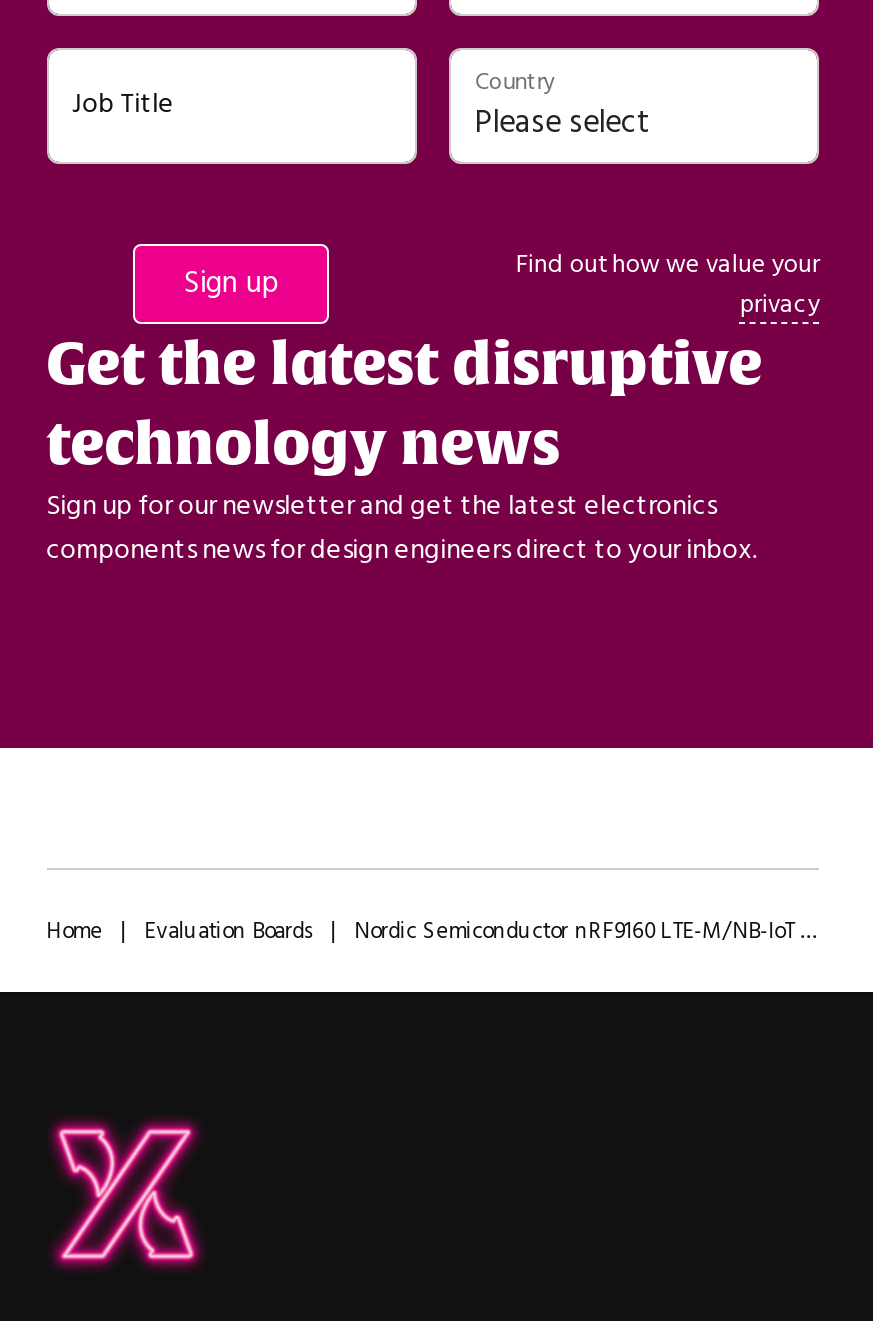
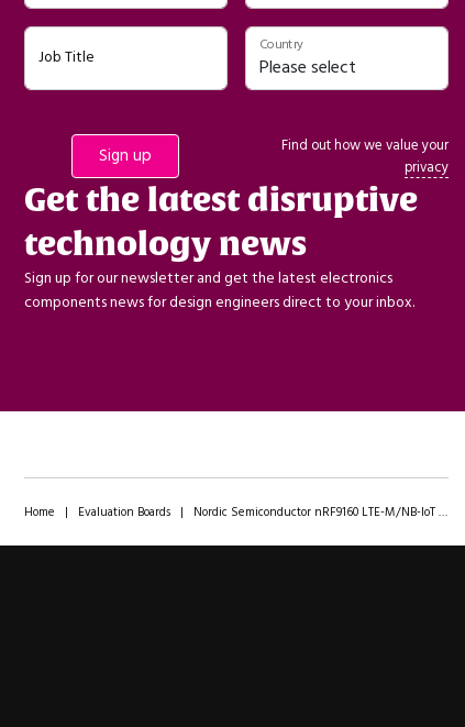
[51,1118,203,1266] [image] -> none

